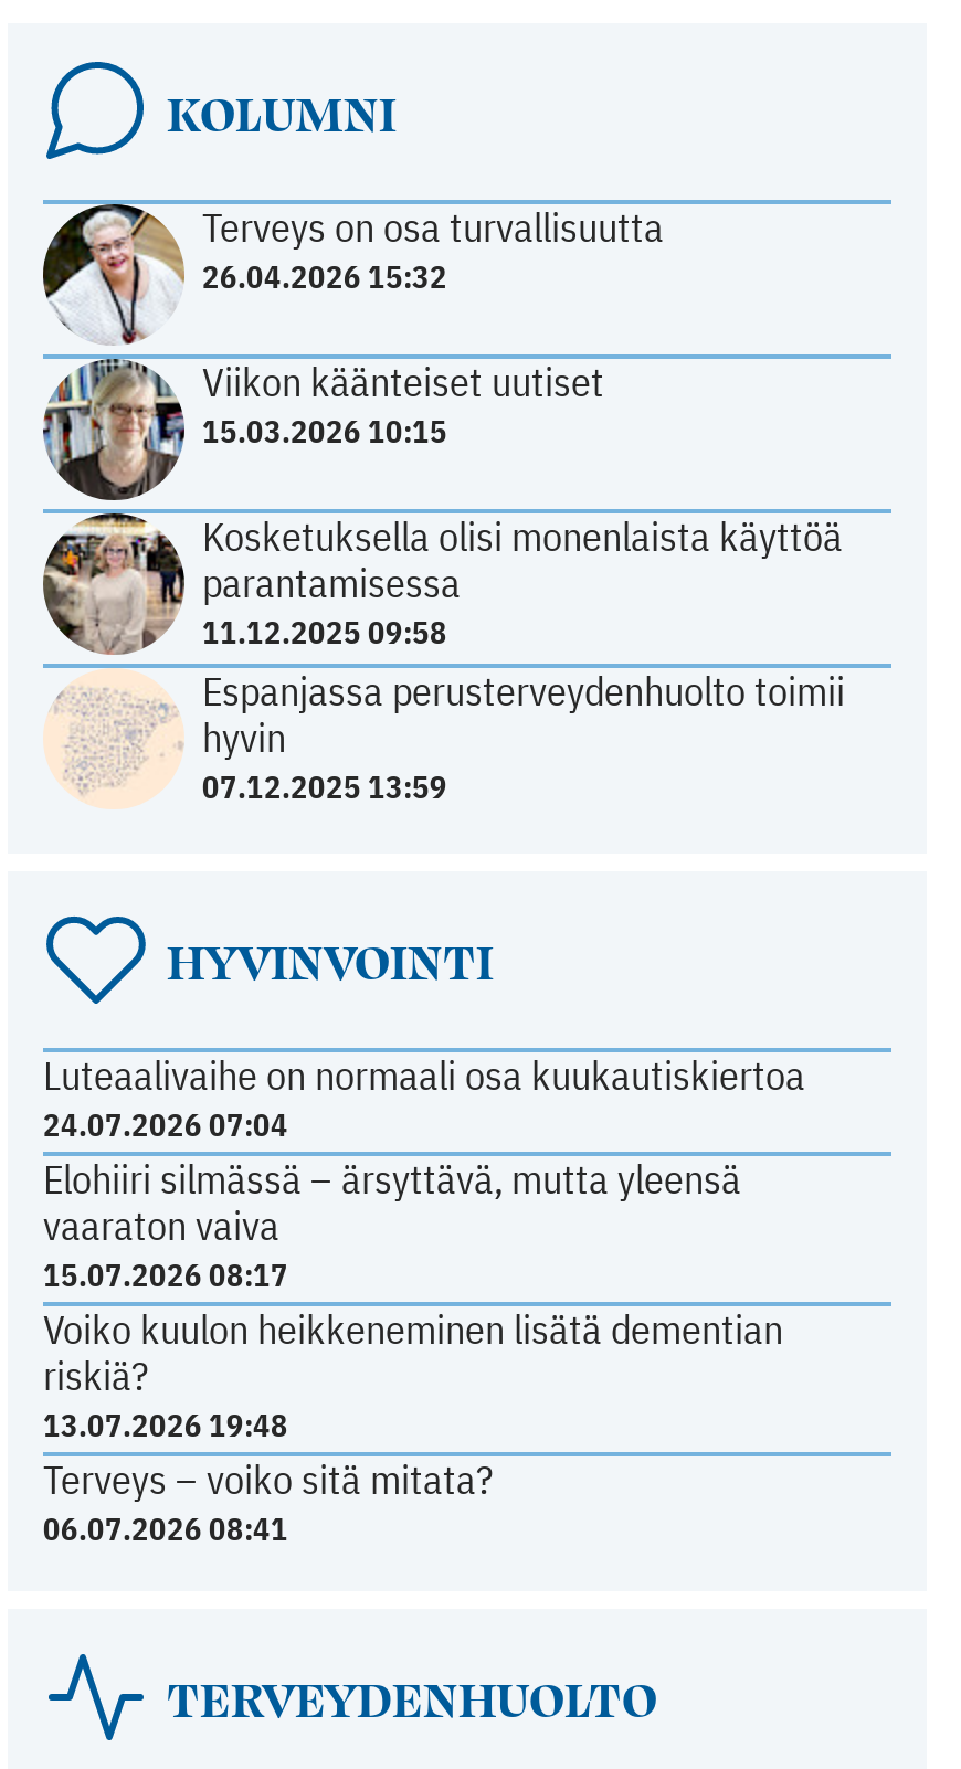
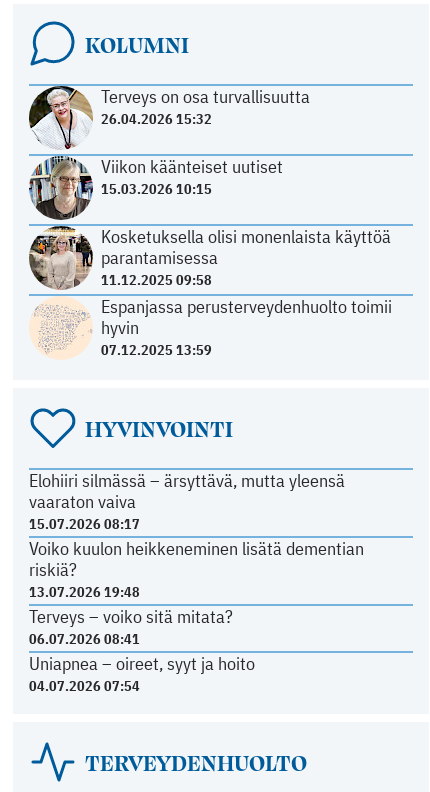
[43,1050,805,1145] Luteaalivaihe on normaali osa kuukautiskiertoa | 24.07.2026 07:04 -> none
moved [43,1154,783,1549] -> [29,469,364,648]: Elohiiri silmässä – ärsyttävä, mutta yleensä | vaaraton vaiva | 15.07.2026 08:17 | Voiko kuulon heikkeneminen lisätä dementian | riskiä? | 13.07.2026 19:48 | Terveys – voiko sitä mitata? | 06.07.2026 08:41
none -> [29,652,255,695] Uniapnea – oireet, syyt ja hoito | 04.07.2026 07:54

